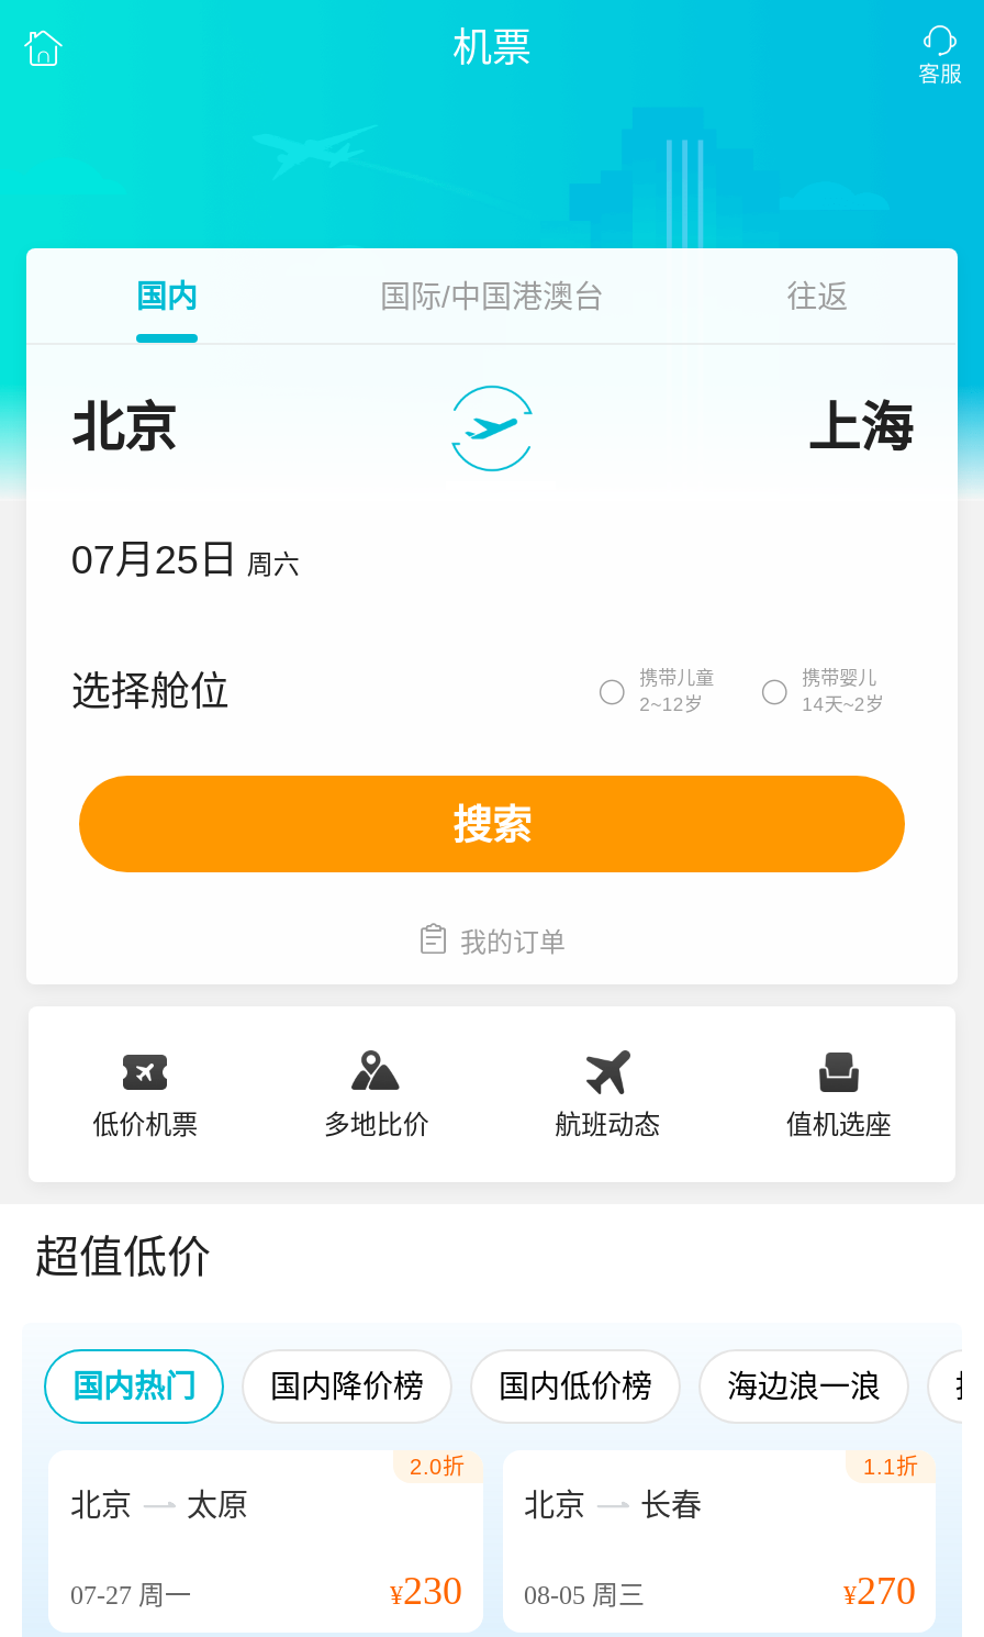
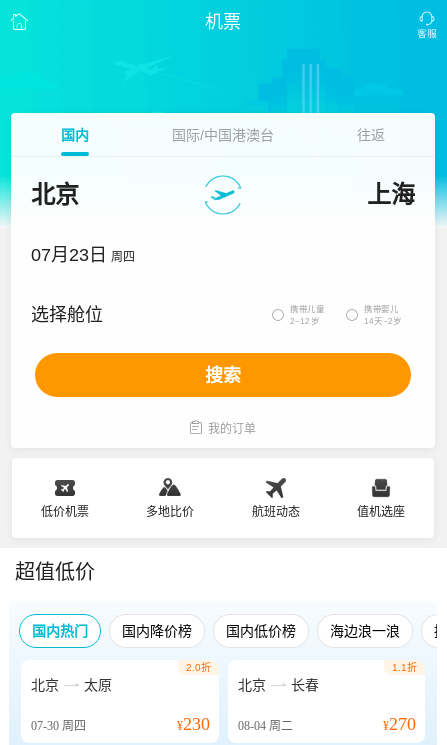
[71,538,299,582] 07月25日 周六 -> [31,245,135,265] 07月23日 周四
[70,1580,191,1611] 07-27周一 -> [31,719,86,733] 07-30周四
[390,1569,645,1613] ¥230 08-05周三 -> [176,714,292,734] ¥230 08-04周二

